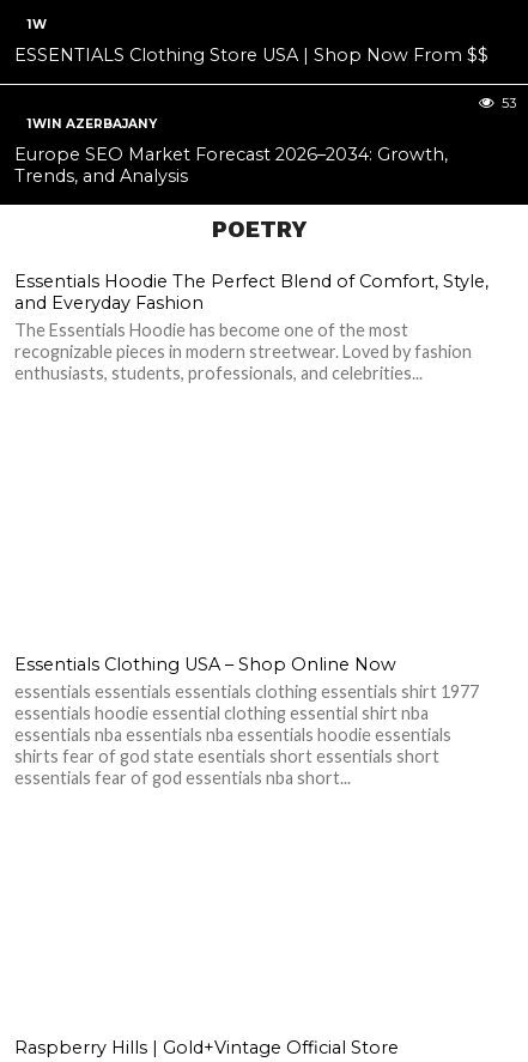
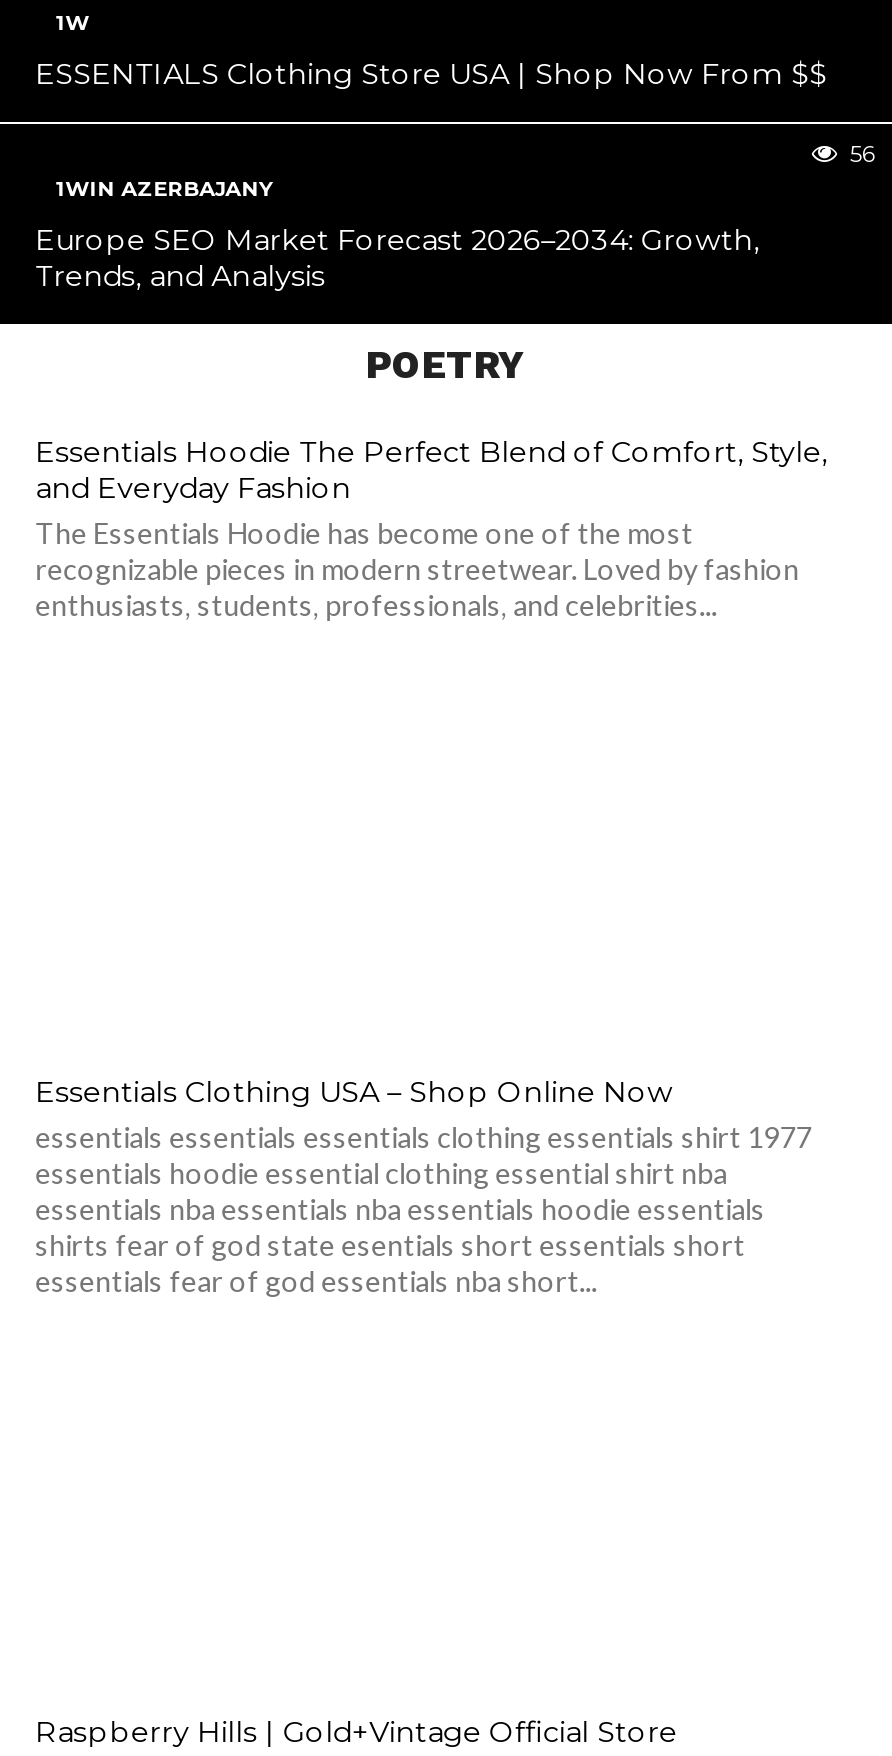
[502,95,516,111] 53 -> [850,140,874,168] 56

